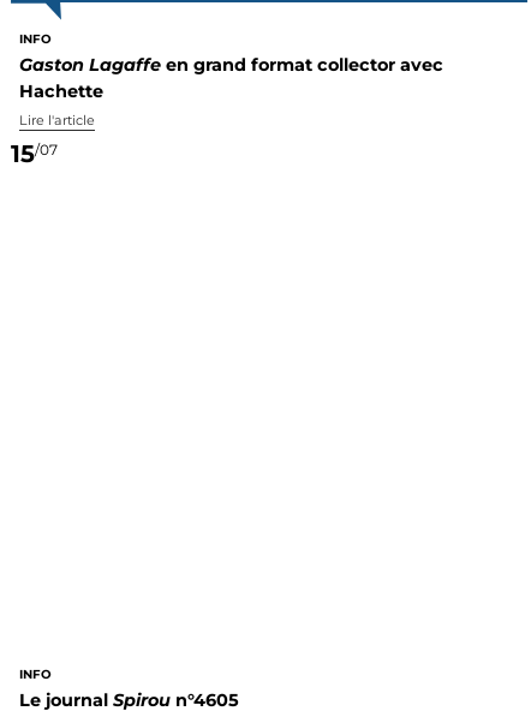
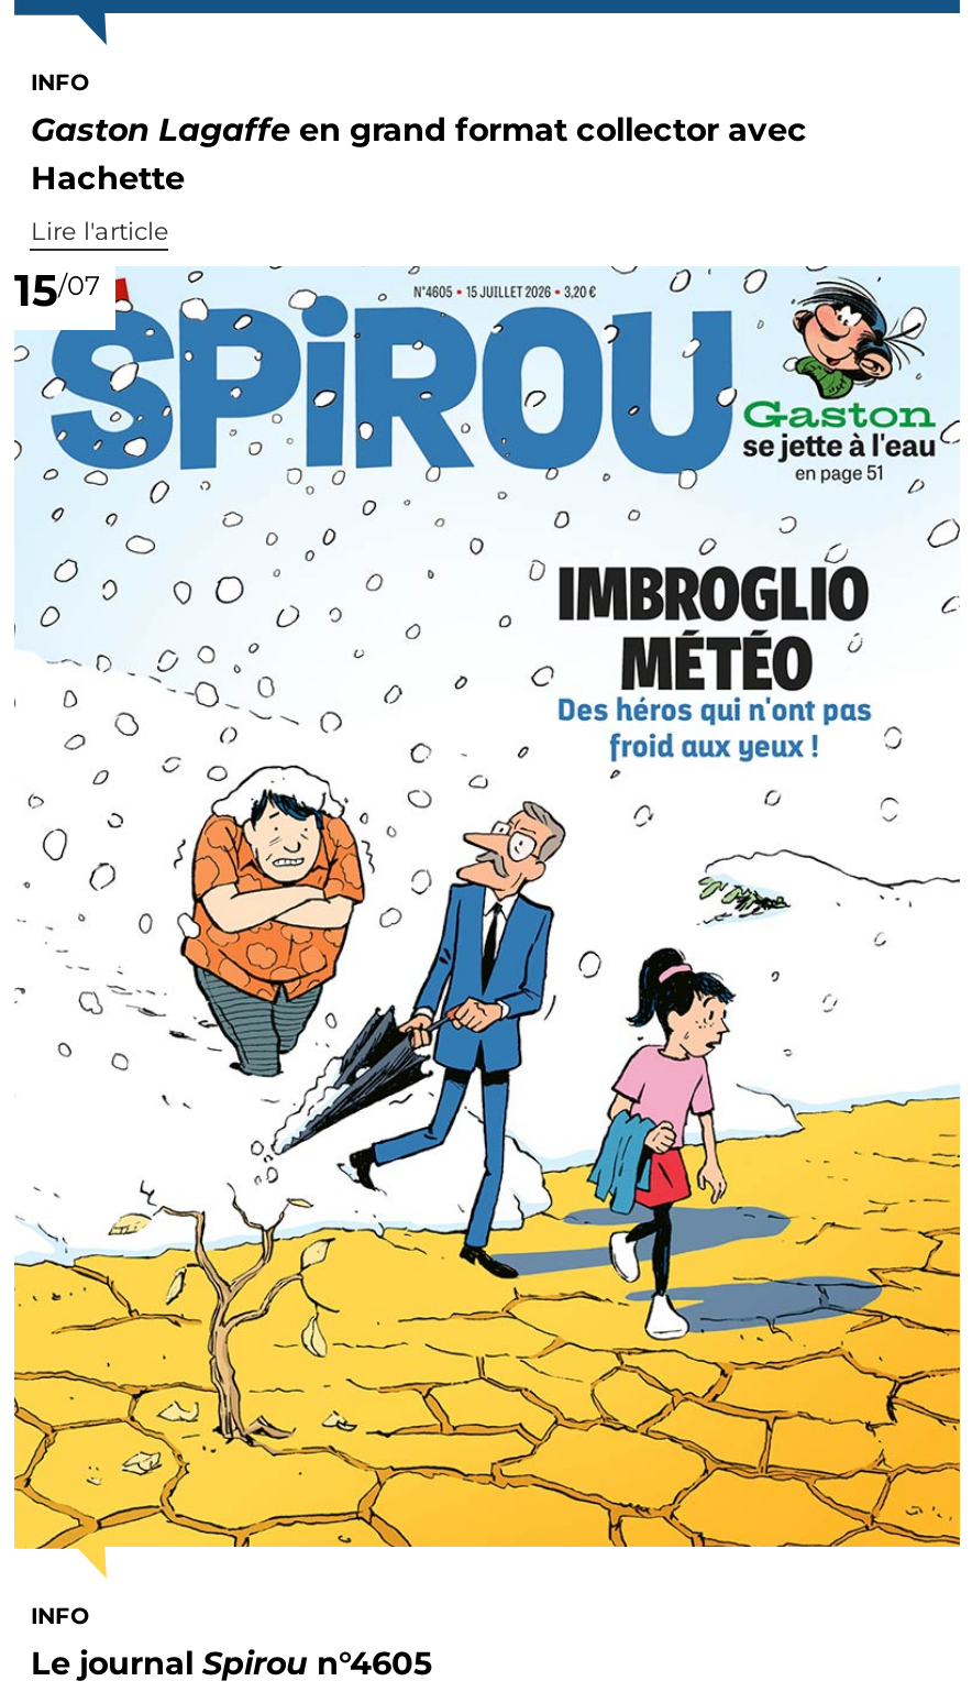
none -> [12,264,962,1578] [image]

